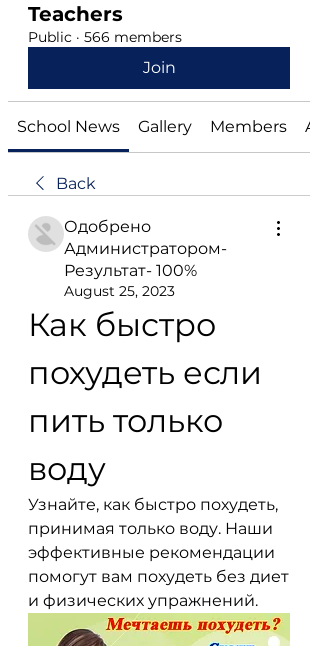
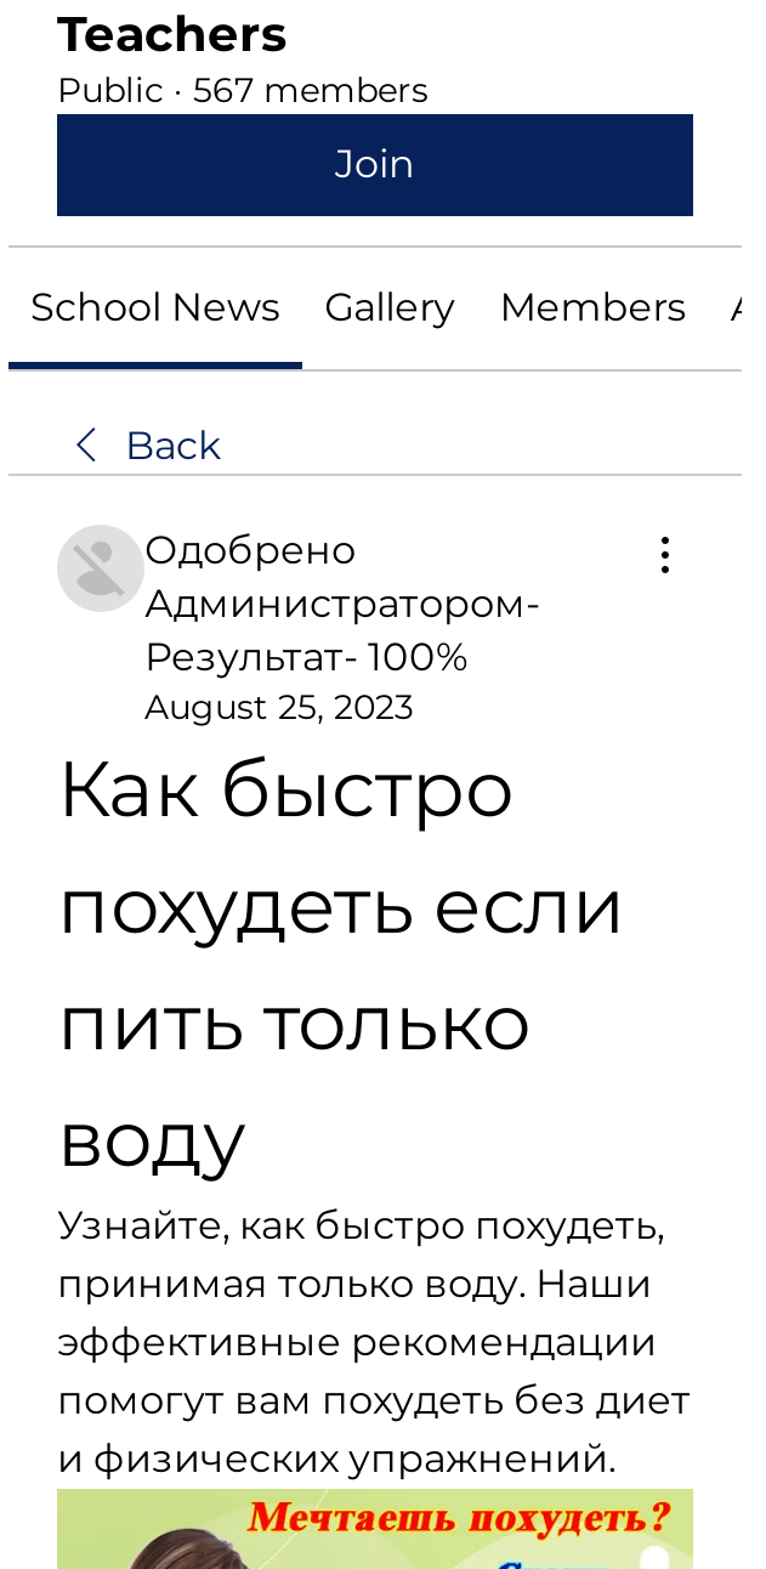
[28,28,182,46] Public · 566 members -> [57,68,429,112] Public · 567 members

